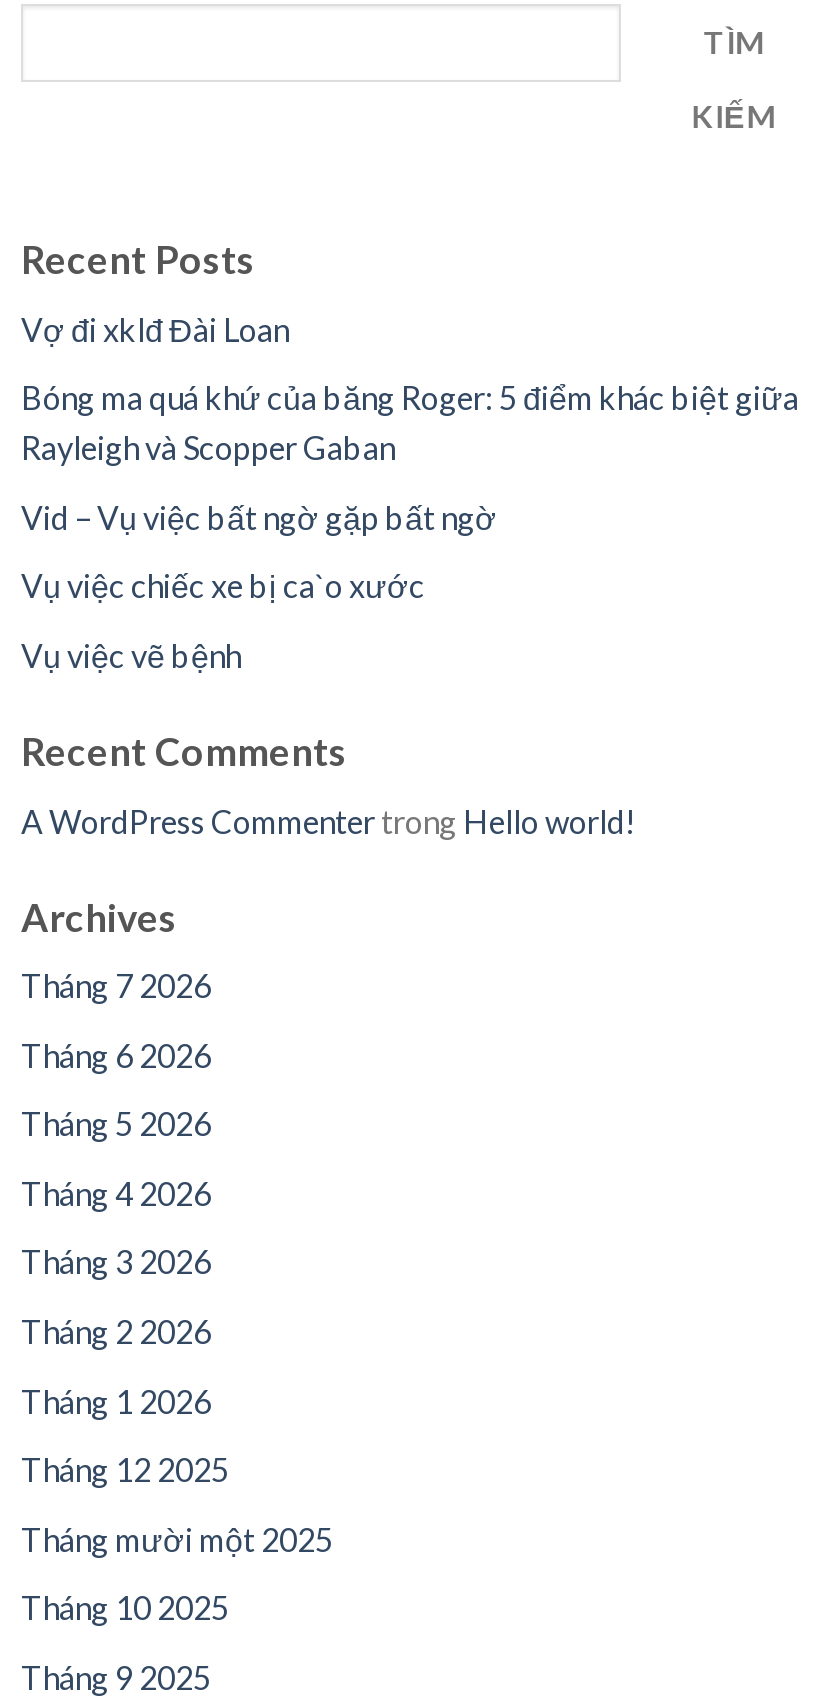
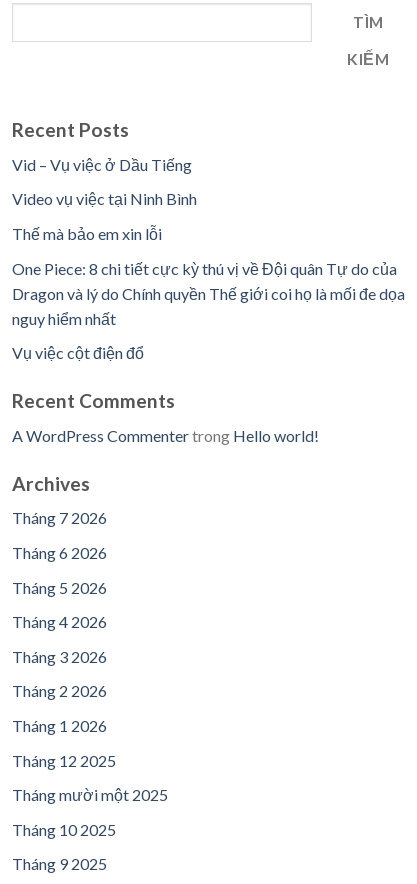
[21,309,289,347] Vợ đi xklđ Đài Loan -> [12,155,192,174] Vid – Vụ việc ở Dầu Tiếng
[21,378,799,466] Bóng ma quá khứ của băng Roger: 5 điểm khác biệt giữa | Rayleigh và Scopper Gaban -> [12,189,197,208] Video vụ việc tại Ninh Bình
[21,497,497,535] Vid – Vụ việc bất ngờ gặp bất ngờ -> [12,224,162,243] Thế mà bảo em xin lỗi
[21,566,425,604] Vụ việc chiếc xe bị ca`o xước -> [12,259,405,328] One Piece: 8 chi tiết cực kỳ thú vị về Đội quân Tự do của | Dragon và lý do Chính quyền Thế giới coi họ là mối đe dọa | nguy hiểm nhất
[21,635,241,673] Vụ việc vẽ bệnh -> [12,343,144,362] Vụ việc cột điện đổ

